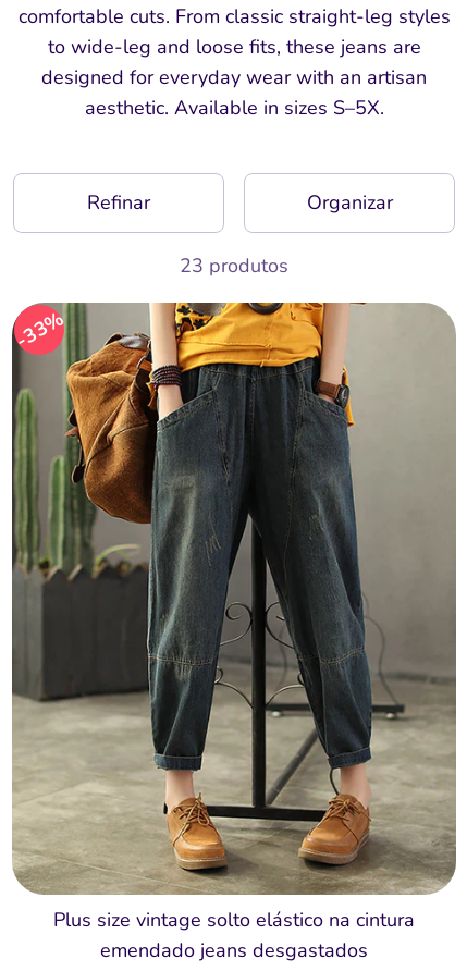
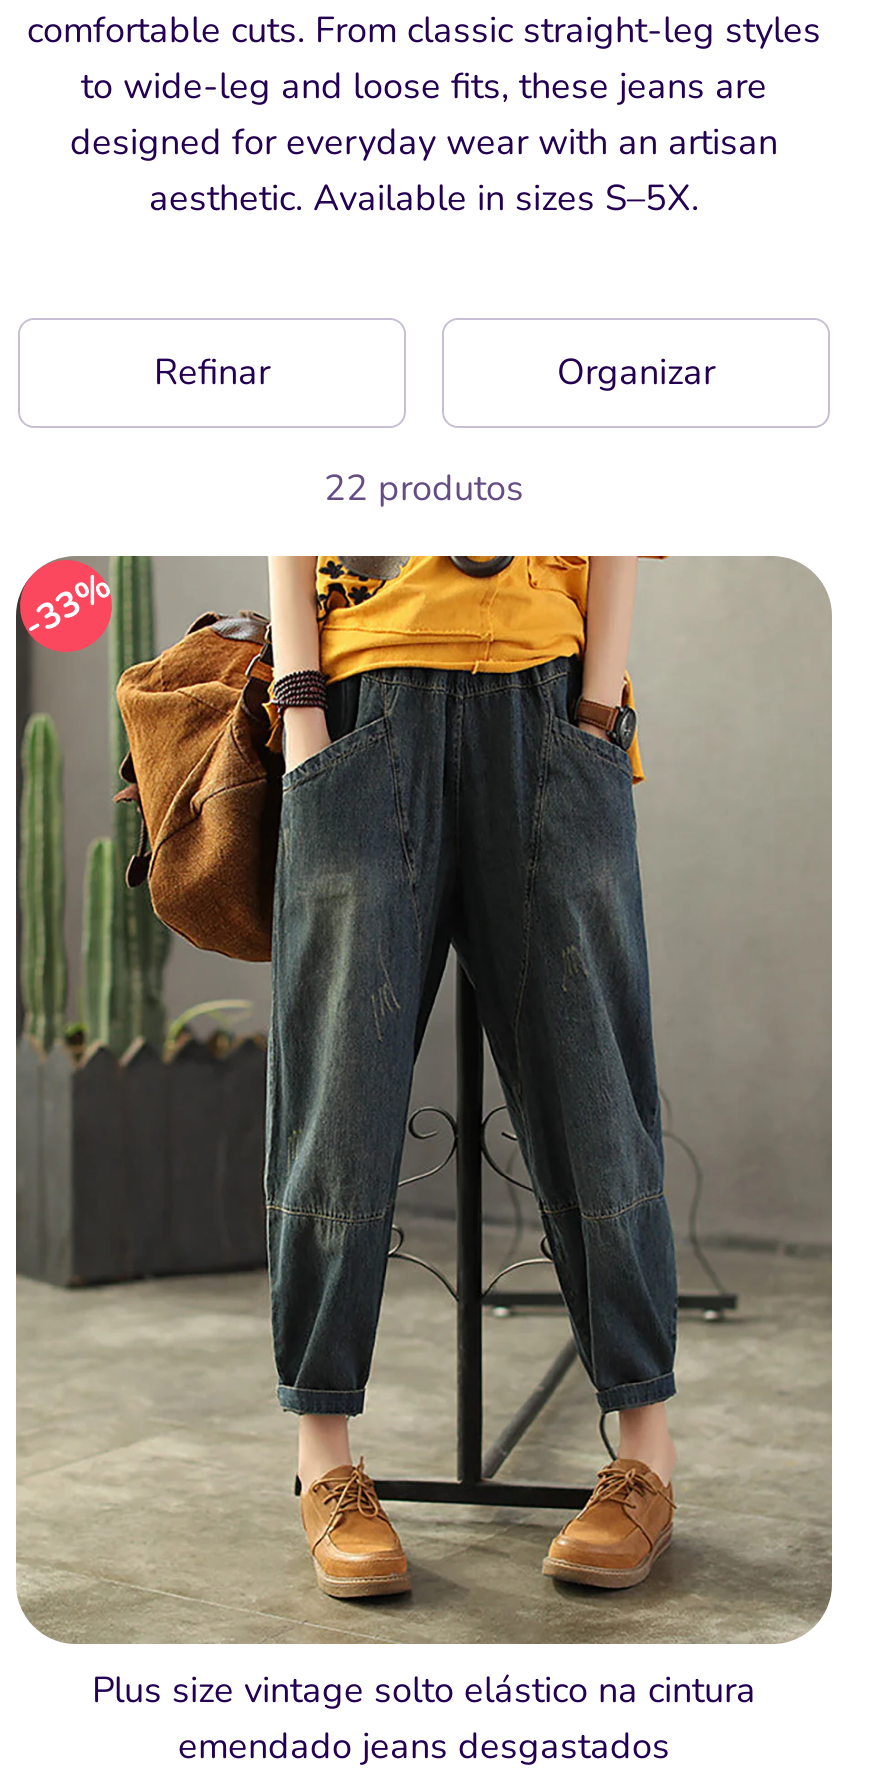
[180,253,288,279] 23 produtos -> [324,464,524,512] 22 produtos

